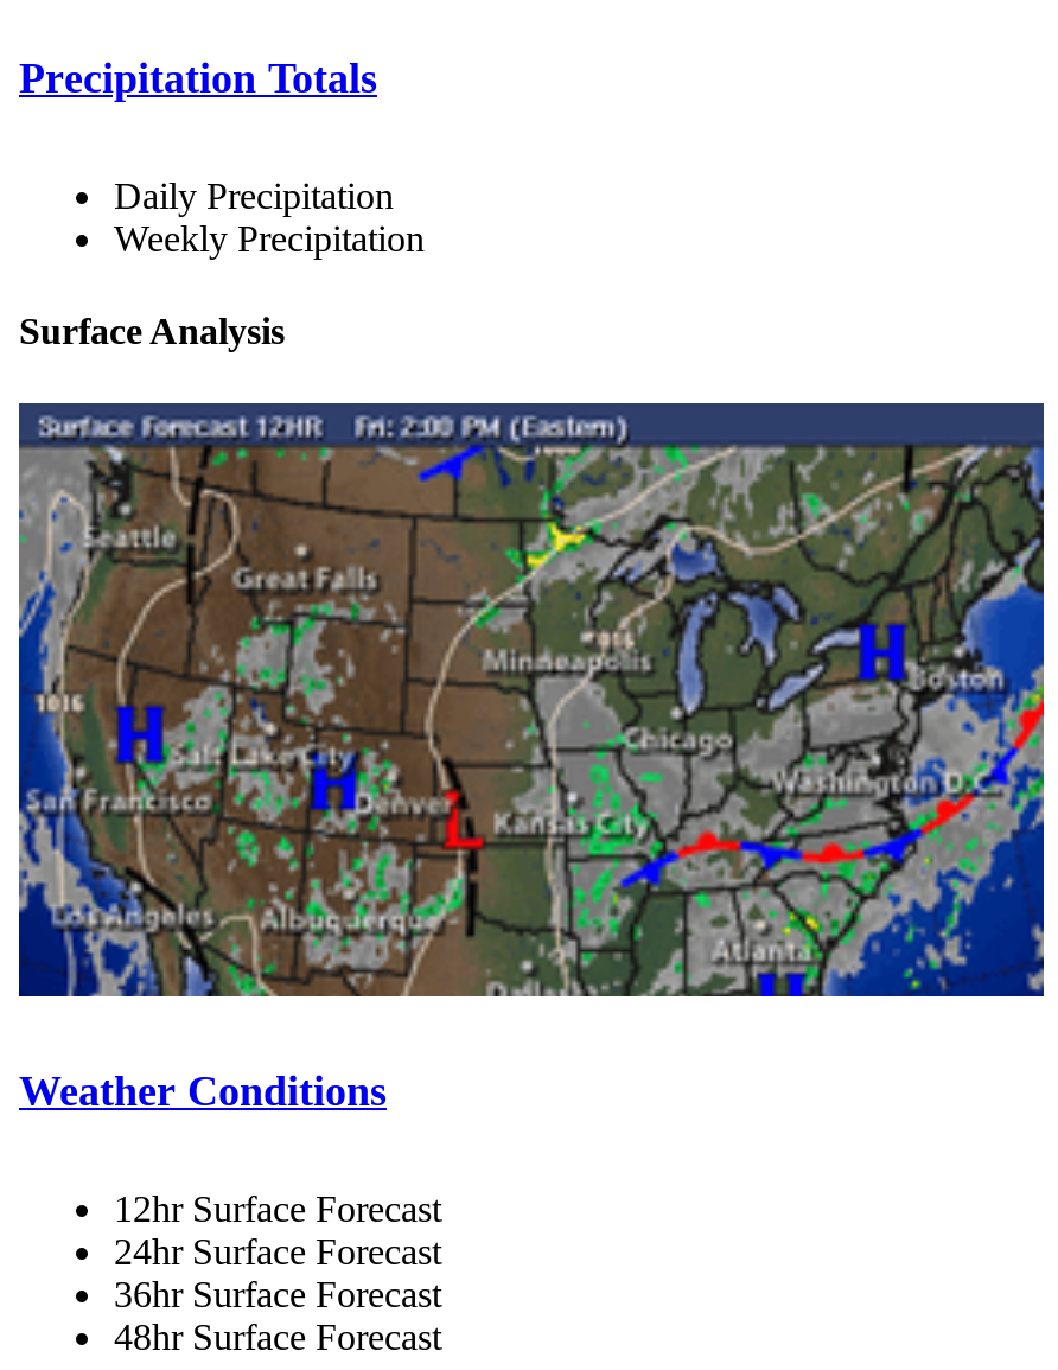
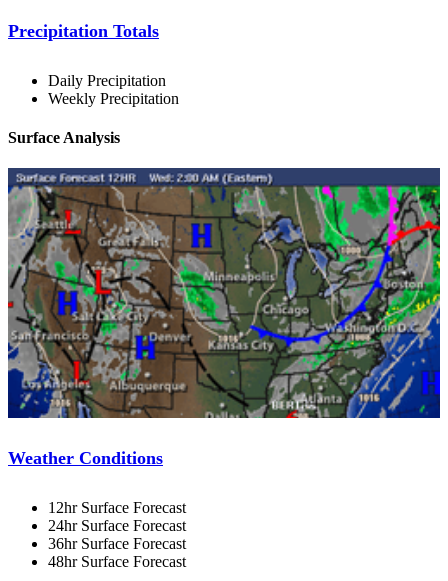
[17,418,1046,999] [image] -> [7,174,441,419] [image]

